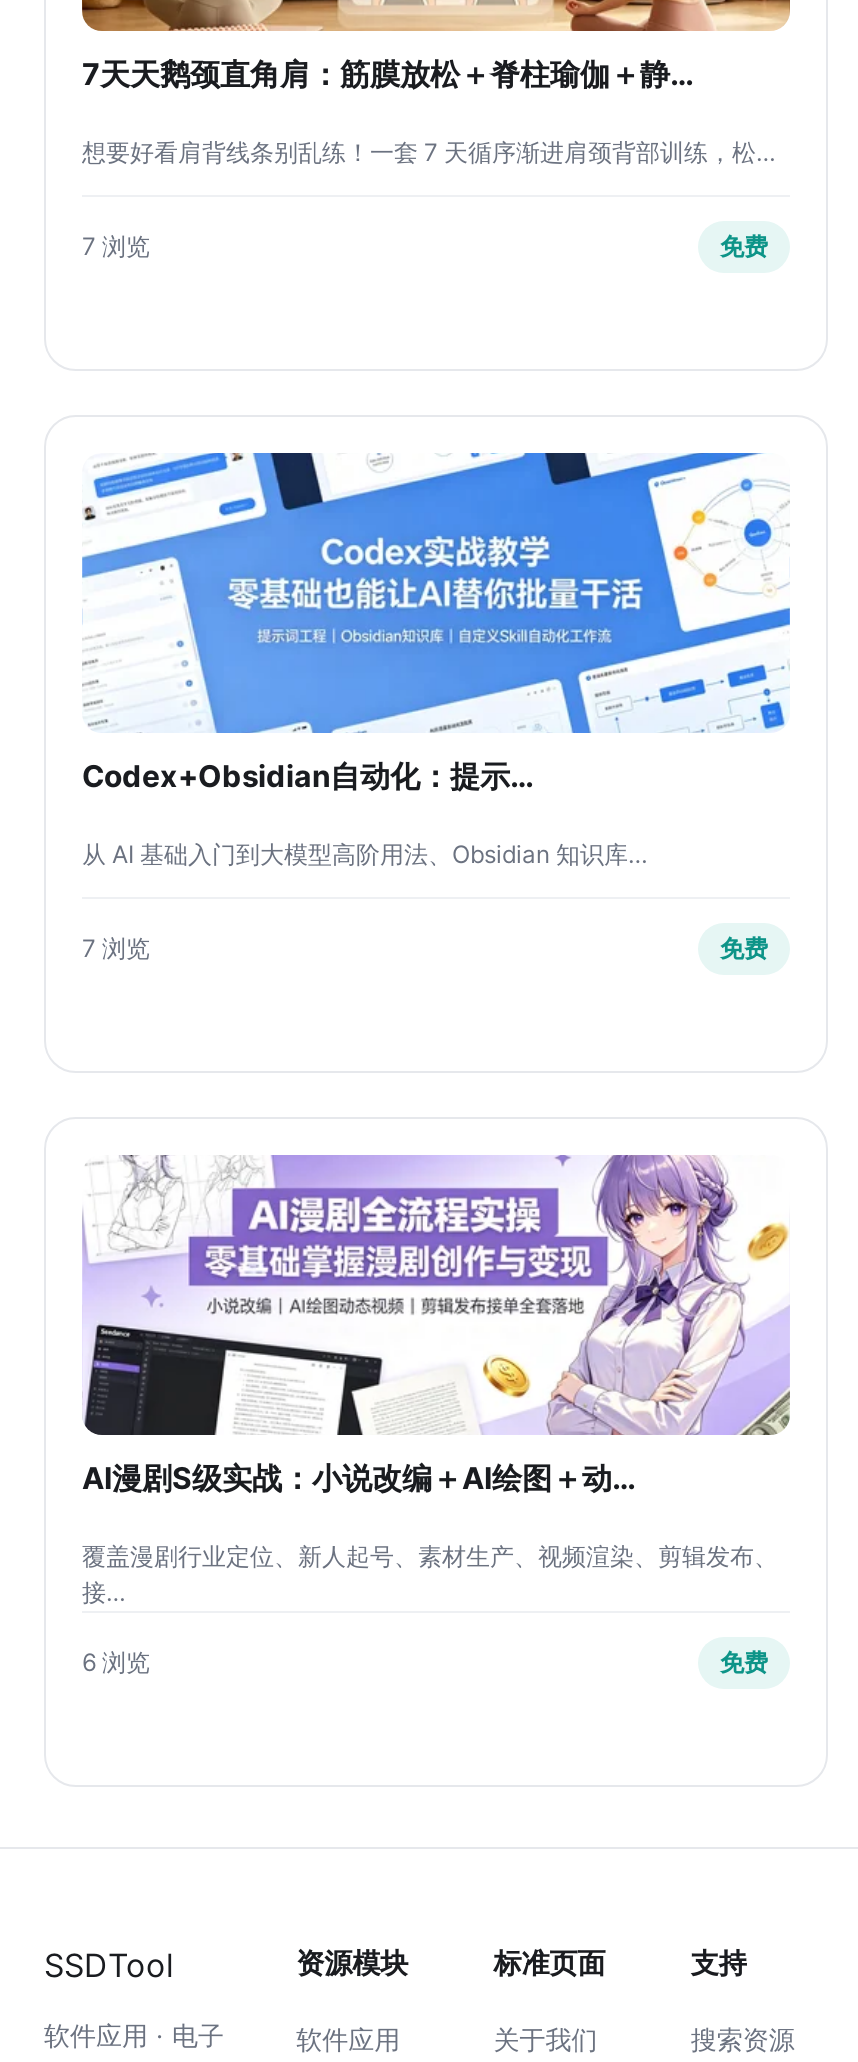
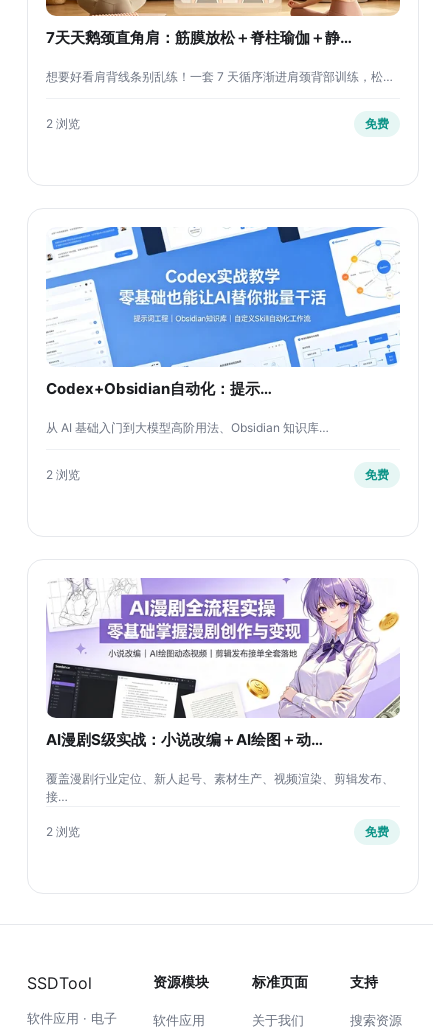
[82,231,150,261] 7 浏览 -> [46,115,80,130] 2 浏览
[82,933,150,963] 7 浏览 -> [46,466,80,481] 2 浏览
[82,1647,150,1677] 6 浏览 -> [46,823,80,838] 2 浏览

